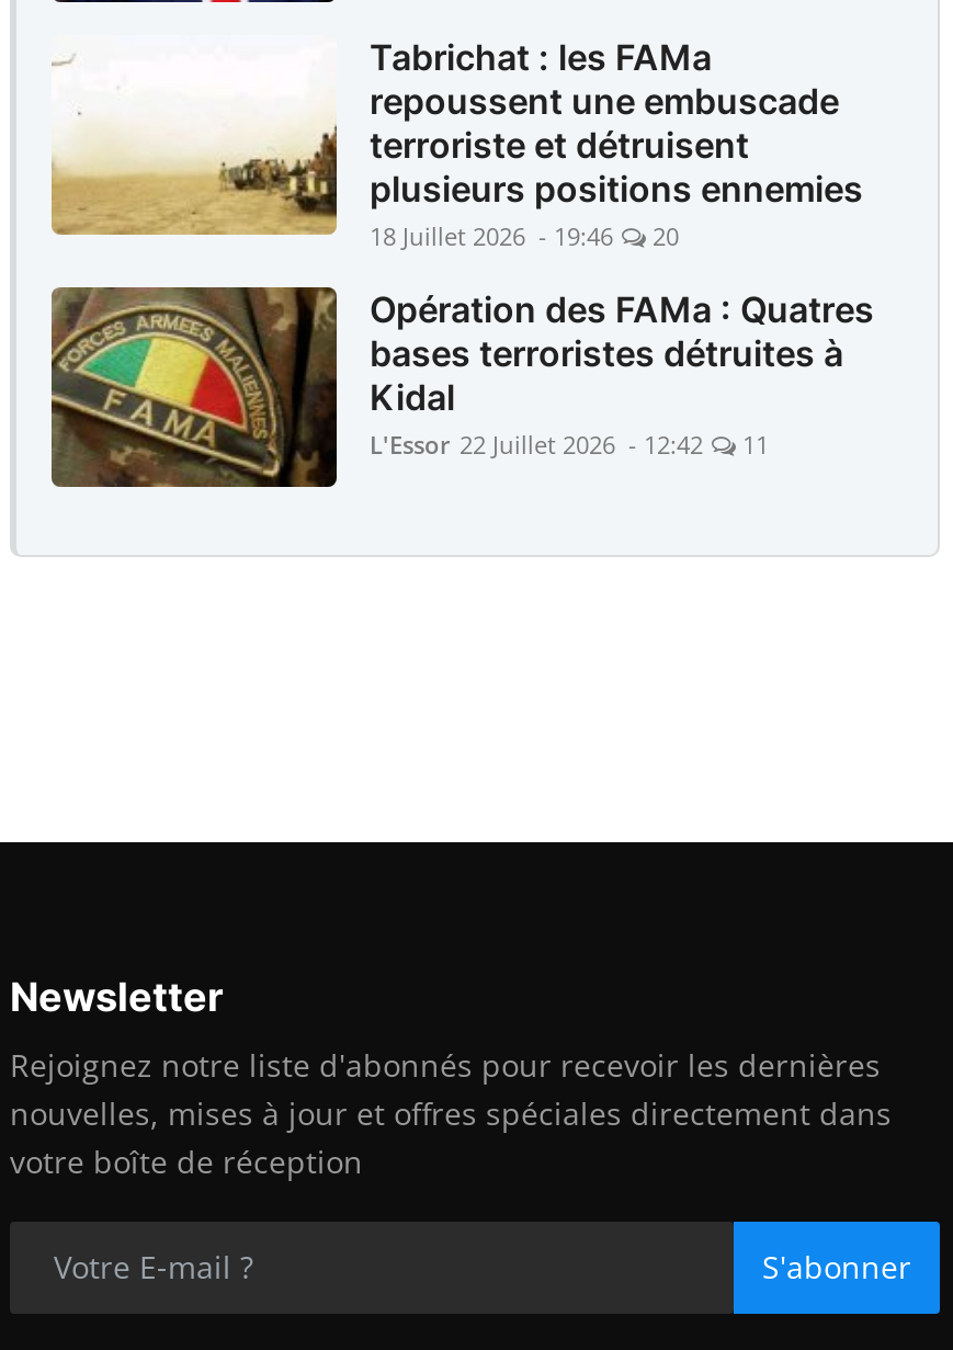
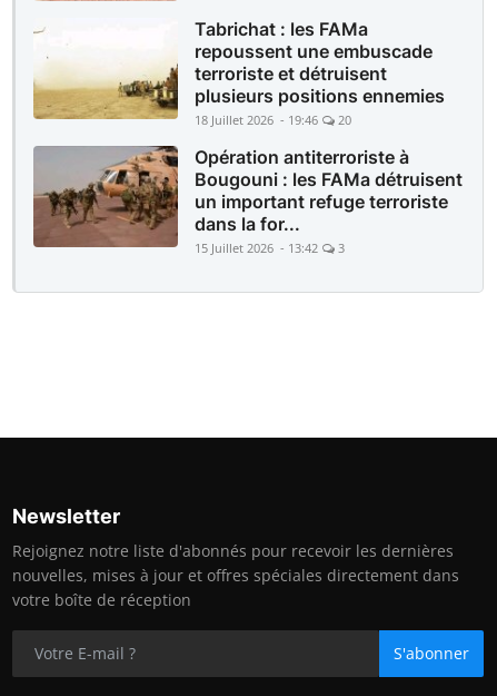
[52,287,874,489] [image] | Opération des FAMa : Quatres | bases terroristes détruites à | Kidal | L'Essor 22 Juillet 2026 - 12:42 | 11 -> [33,146,463,256] [image] | Opération antiterroriste à | Bougouni : les FAMa détruisent | un important refuge terroriste | dans la for... | 15 Juillet 2026 - 13:42 | 3

